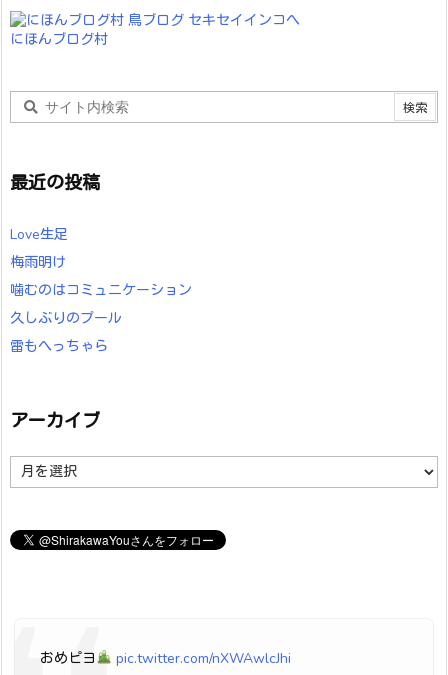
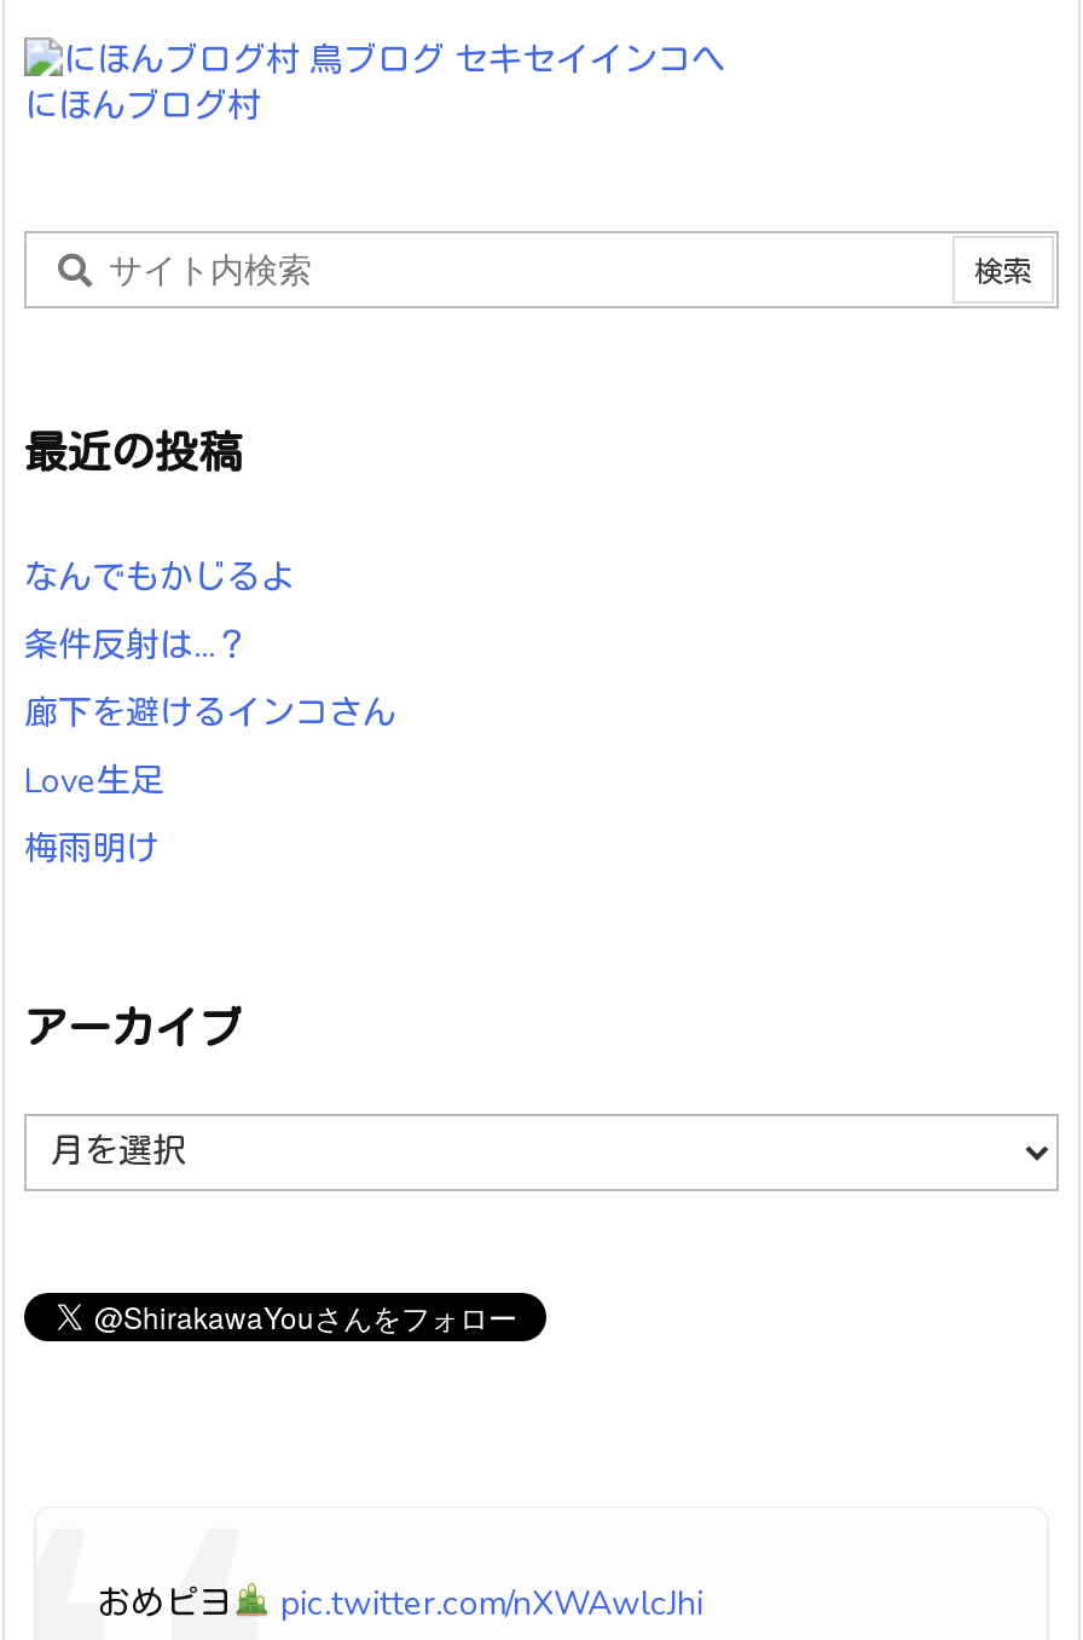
none -> [24,554,396,736] なんでもかじるよ | 条件反射は…？ | 廊下を避けるインコさん
moved [10,225,68,272] -> [24,758,164,871]: Love生足 | 梅雨明け
[10,281,192,356] 噛むのはコミュニケーション | 久しぶりのプール | 雷もへっちゃら -> none

